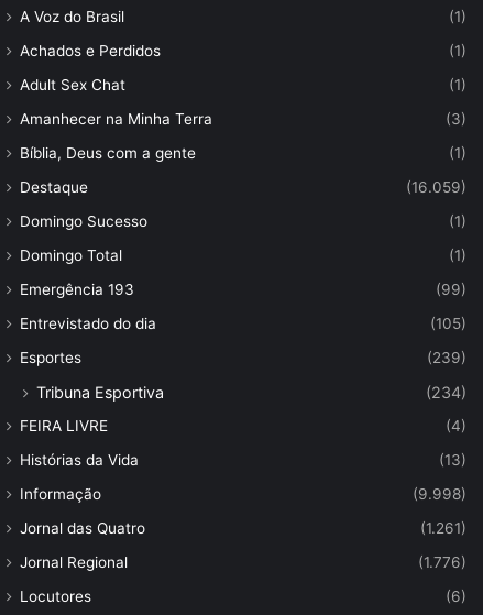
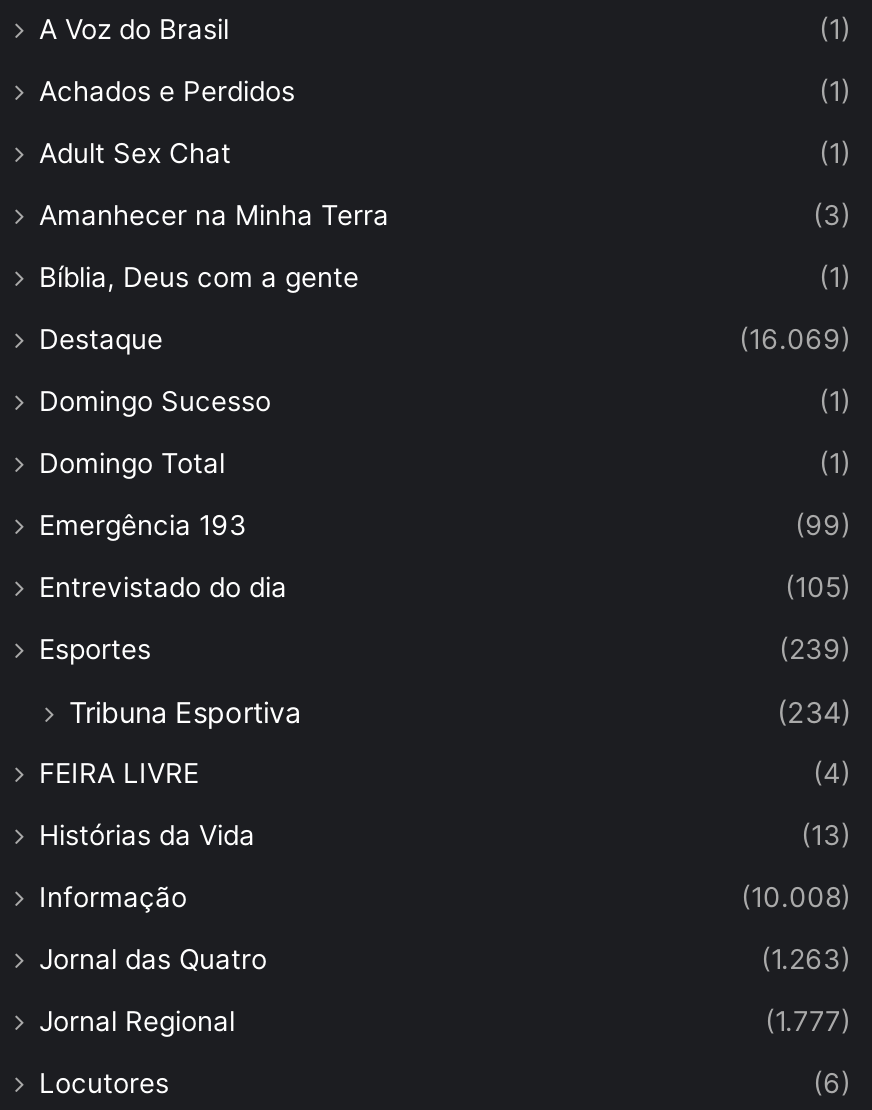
[406,179,466,196] (16.059) -> [739,324,851,356] (16.069)
[413,486,466,503] (9.998) -> [741,882,851,914] (10.008)
[420,520,466,537] (1.261) -> [761,944,851,976] (1.263)
[418,554,466,571] (1.776) -> [765,1006,851,1038] (1.777)

